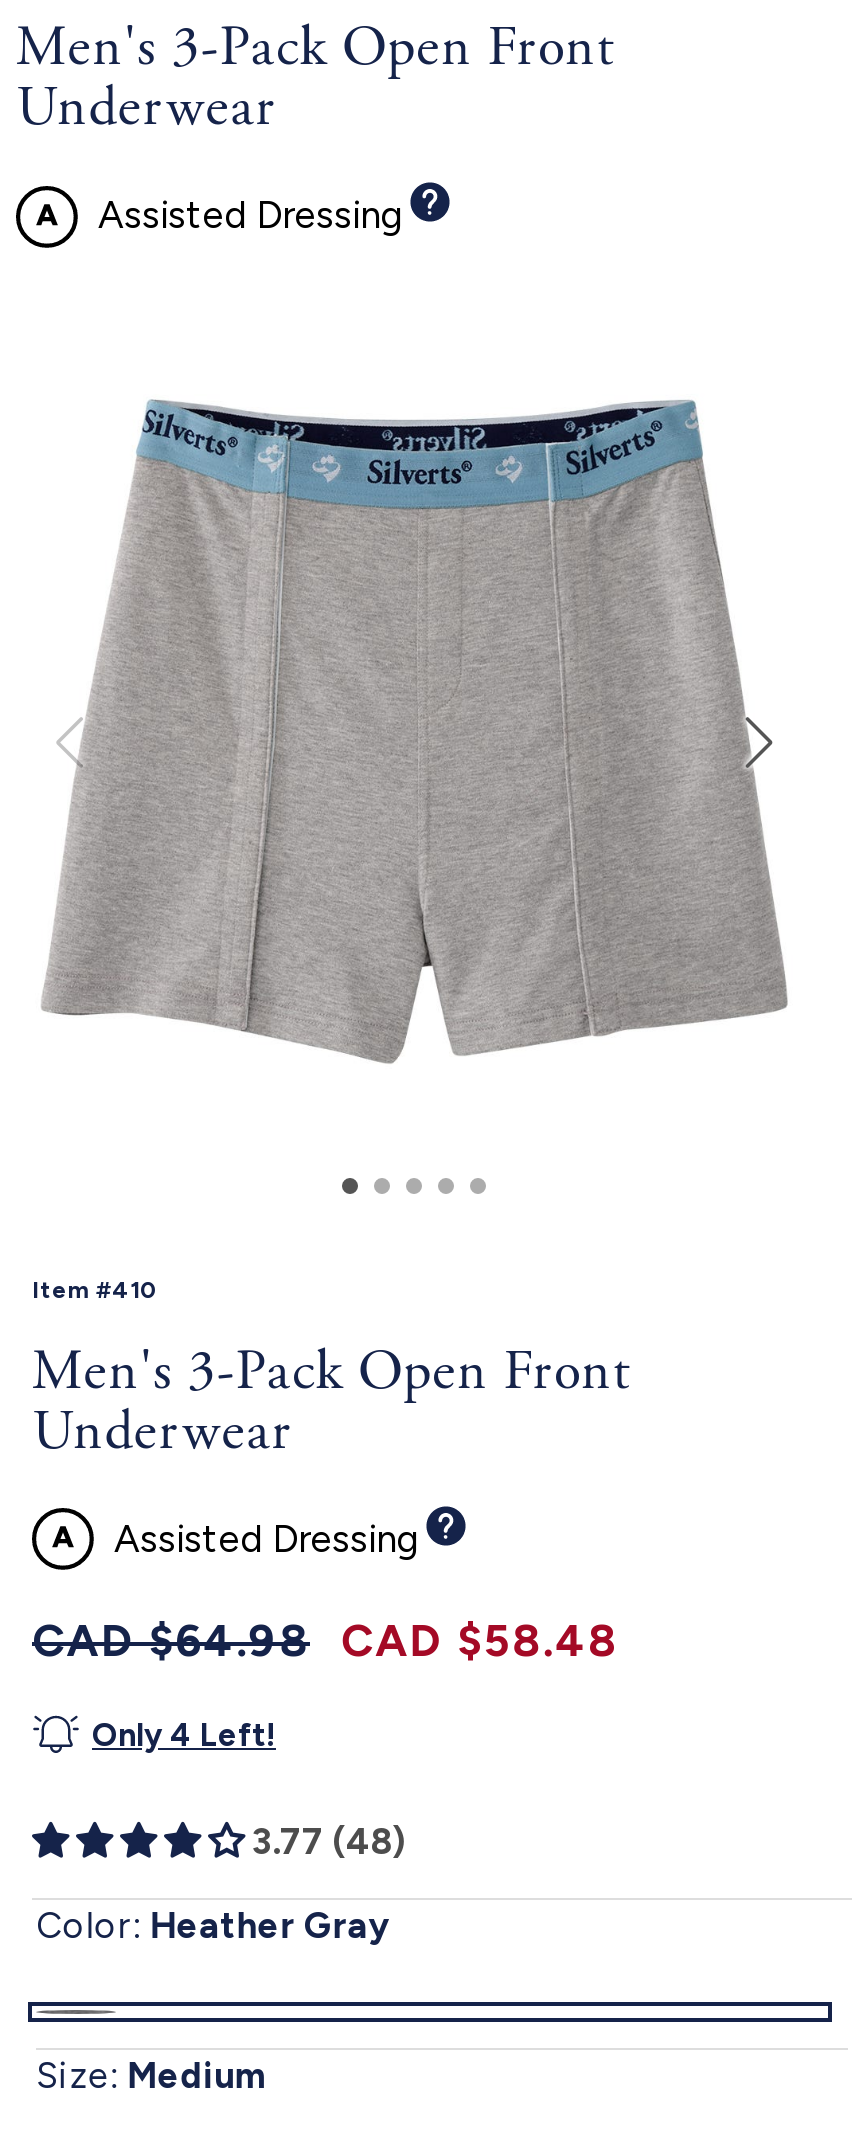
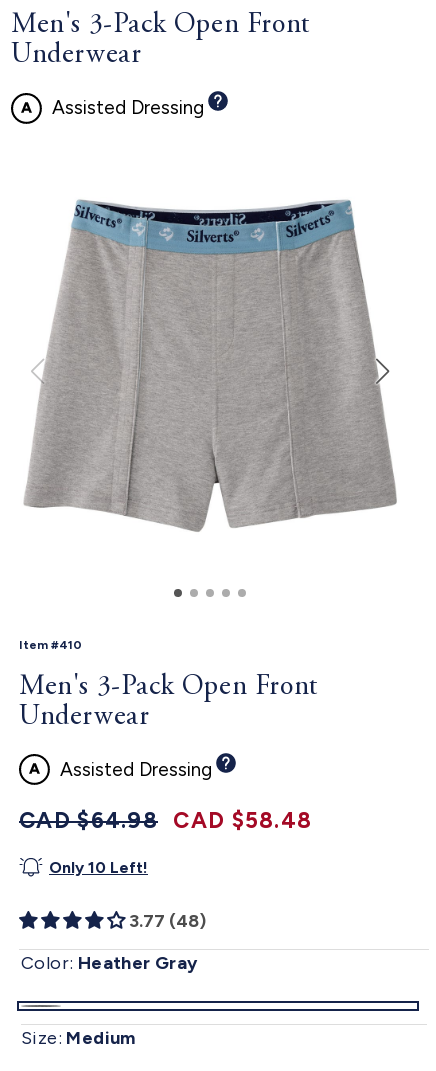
[92,1715,276,1753] Only 4 Left! -> [49,858,148,877] Only 10 Left!

